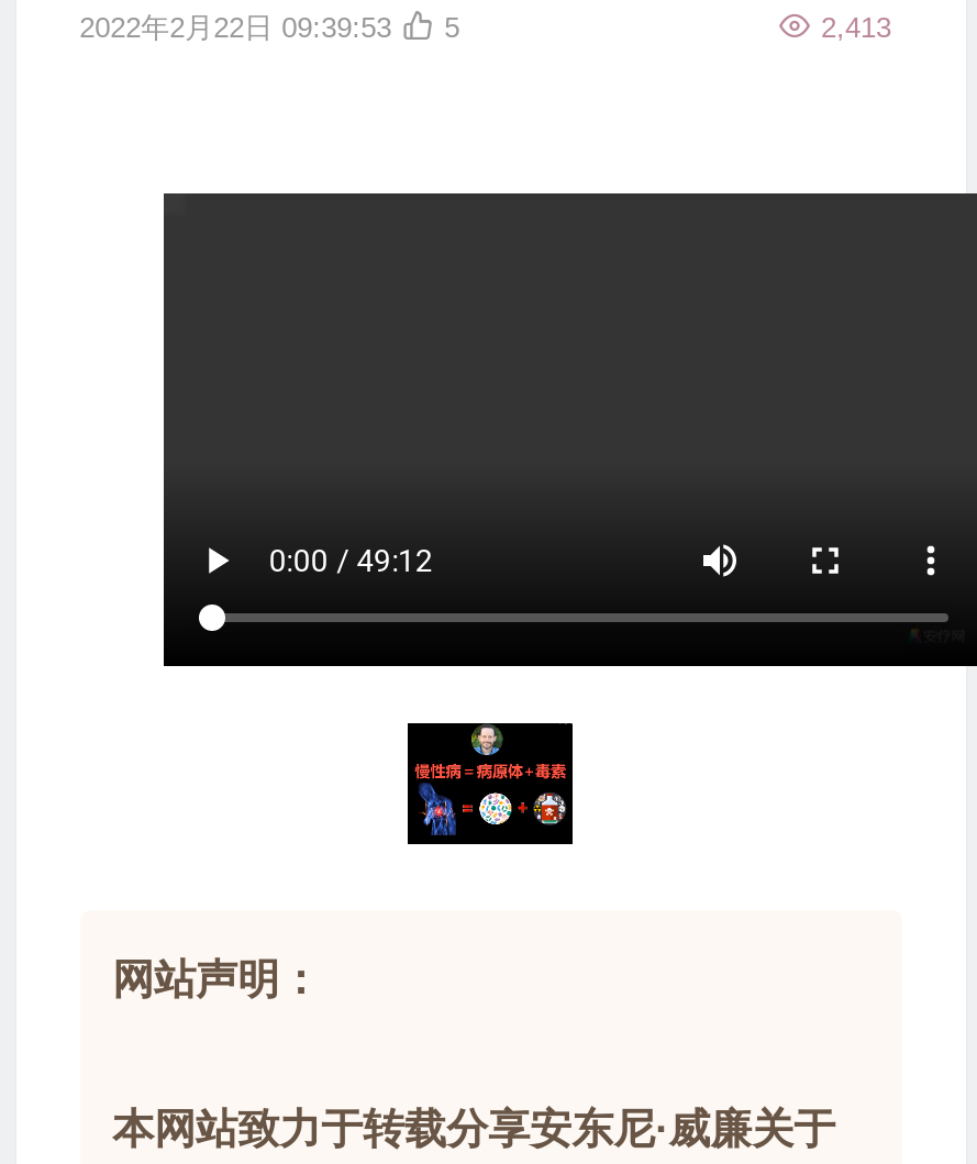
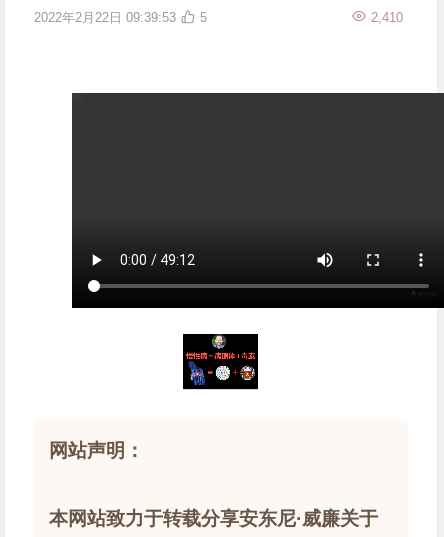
[821,11,891,44] 2,413 -> [371,10,403,25] 2,410

